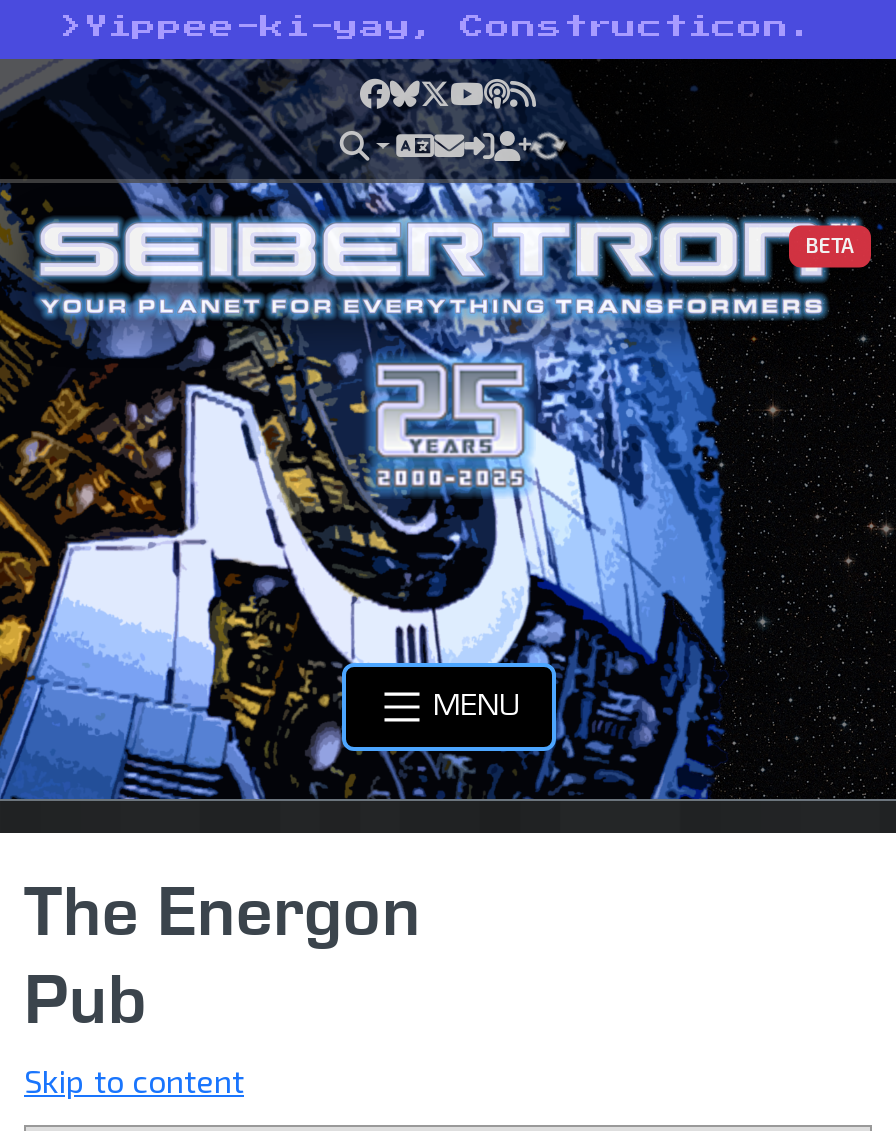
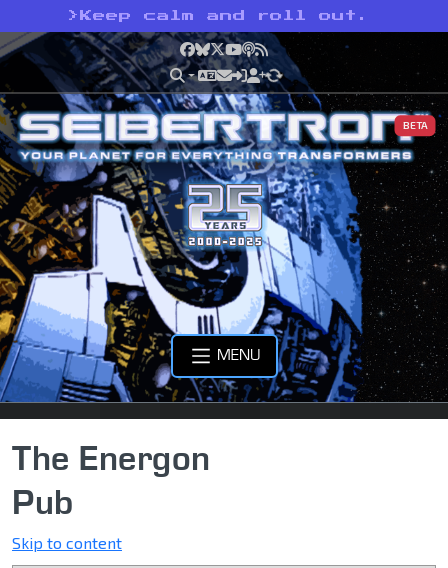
[60,15,814,39] > Yippee-ki-yay, Constructicon. -> [68,10,369,22] > Keep calm and roll out.

